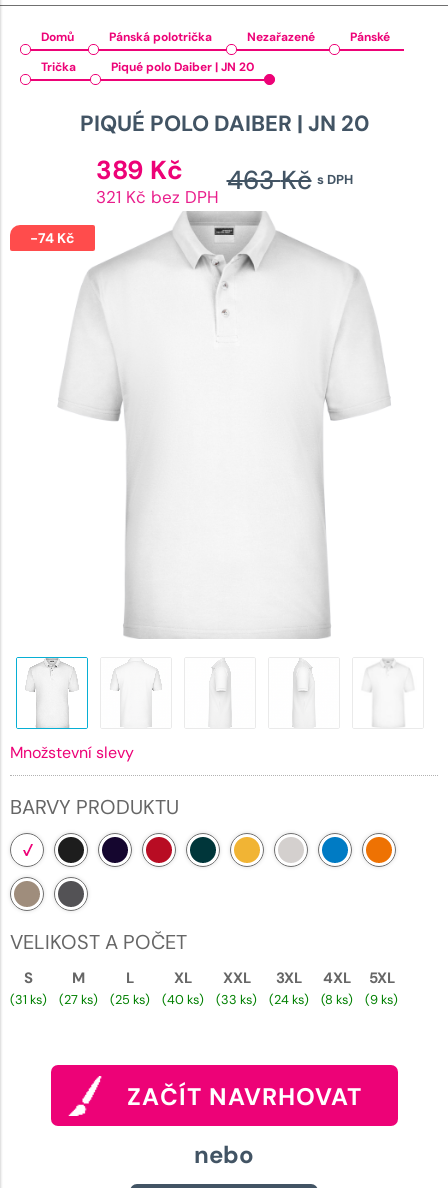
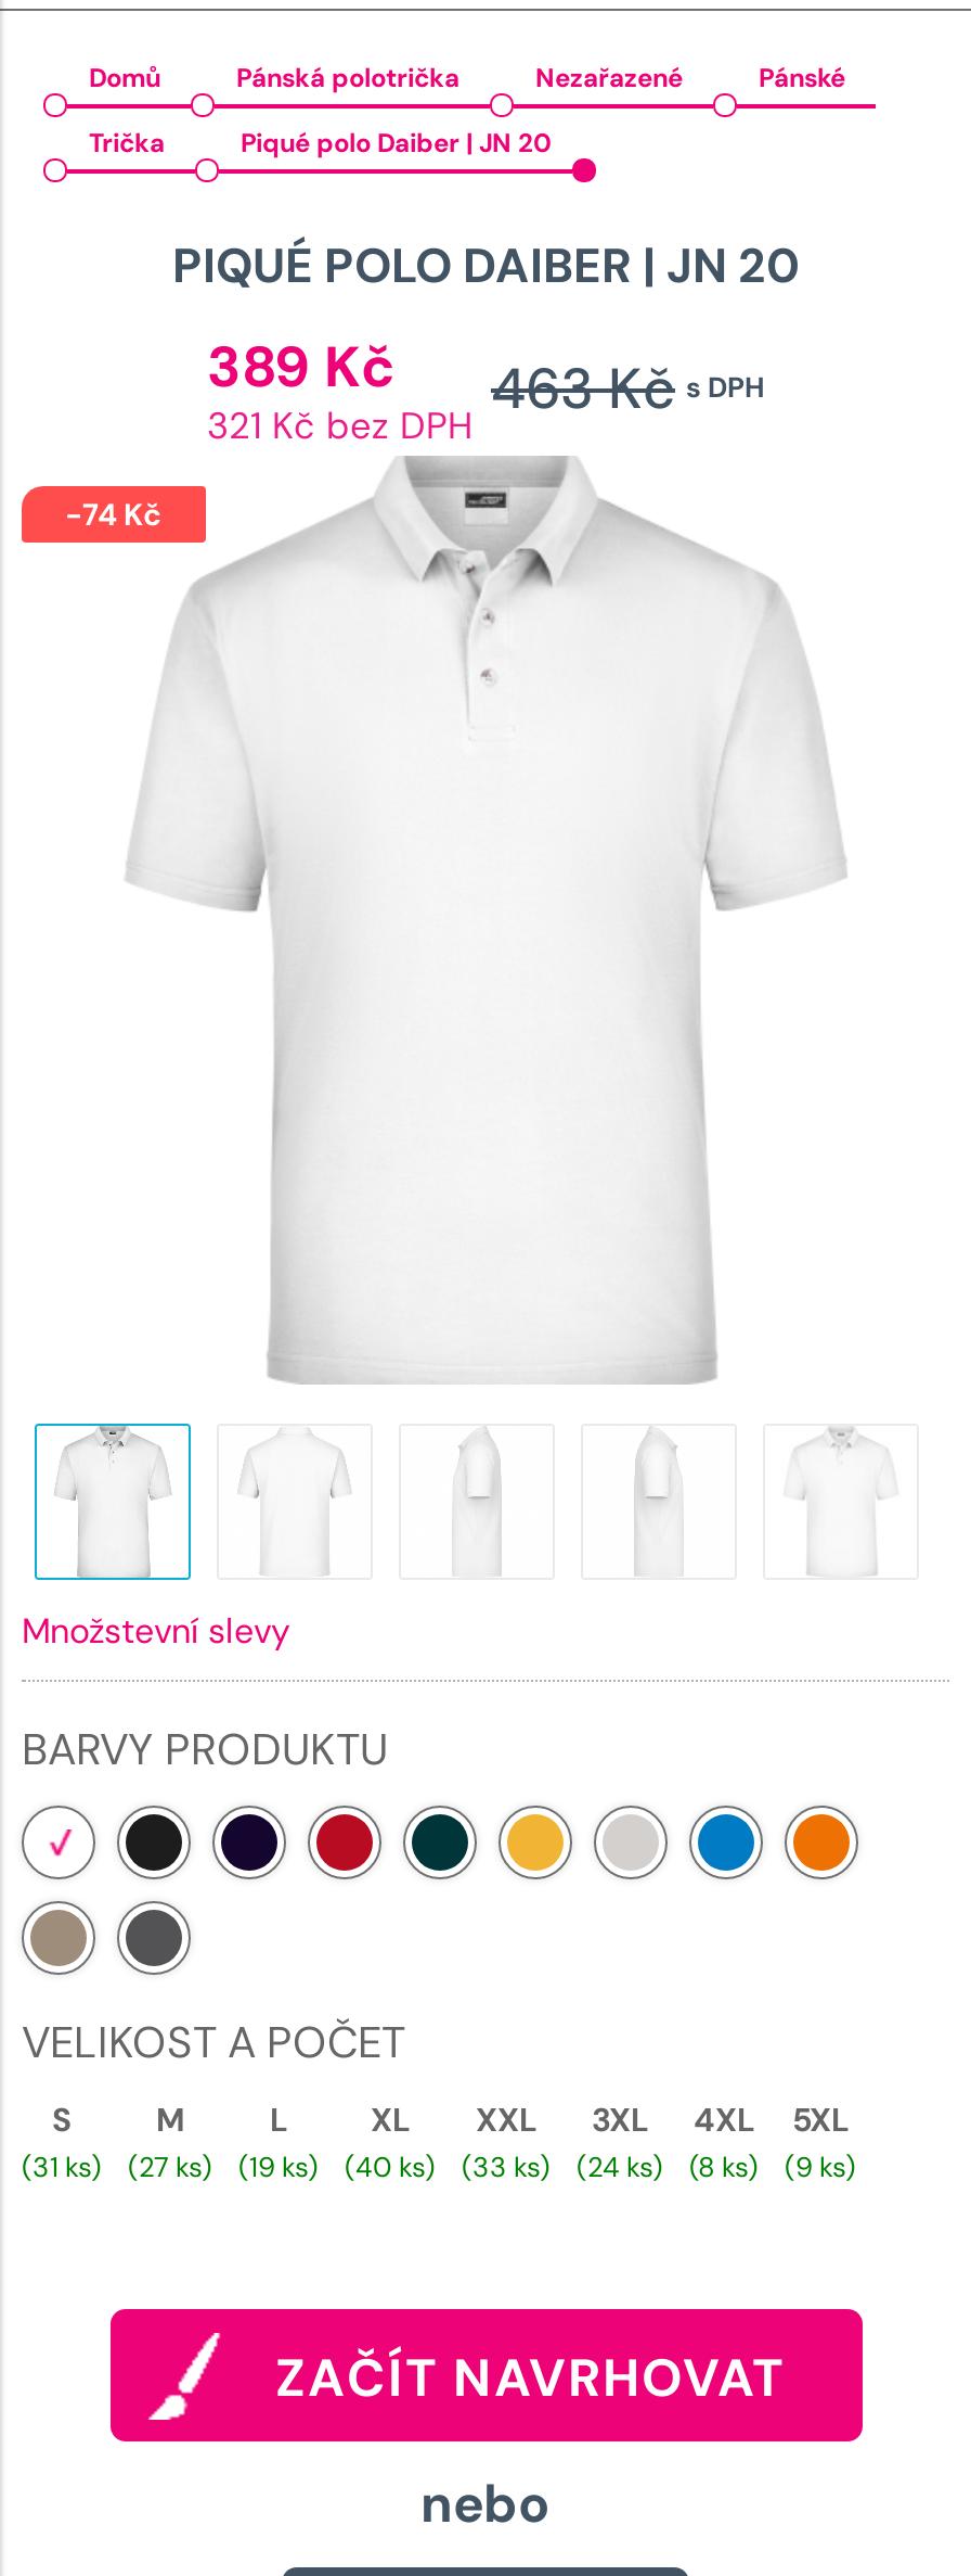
[10,991,398,1008] (31 ks) (27 ks) (25 ks) (40 ks) (33 ks) (24 ks) (8 ks) (9 ks) -> [22,2148,856,2185] (31 ks) (27 ks) (19 ks) (40 ks) (33 ks) (24 ks) (8 ks) (9 ks)

